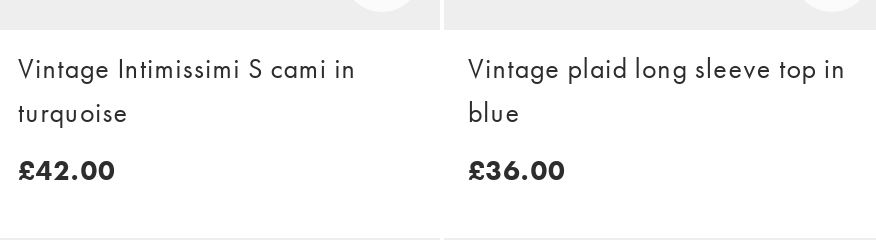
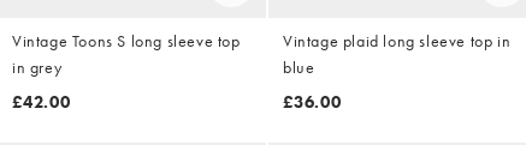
[18,49,357,129] Vintage Intimissimi S cami in | turquoise -> [12,29,240,77] Vintage Toons S long sleeve top | in grey

